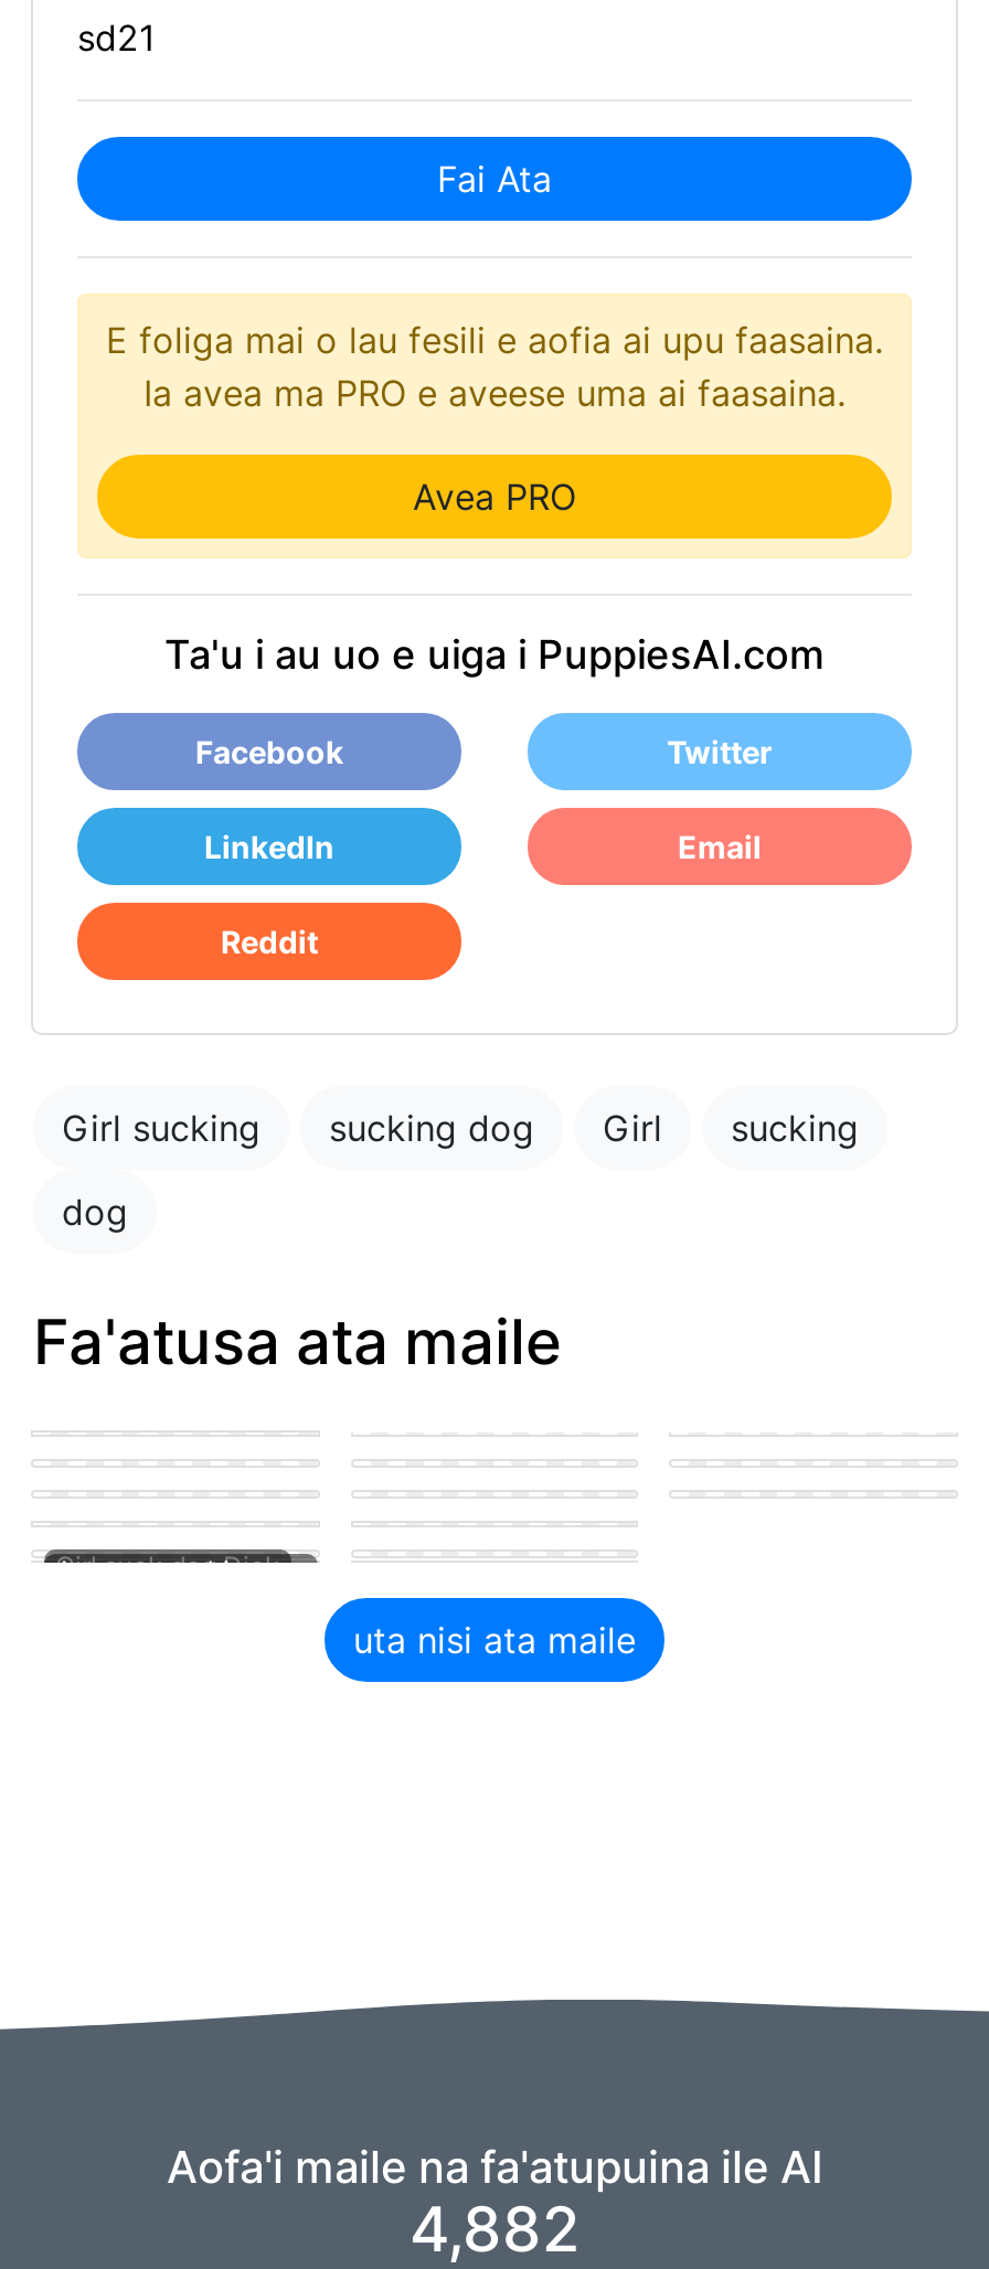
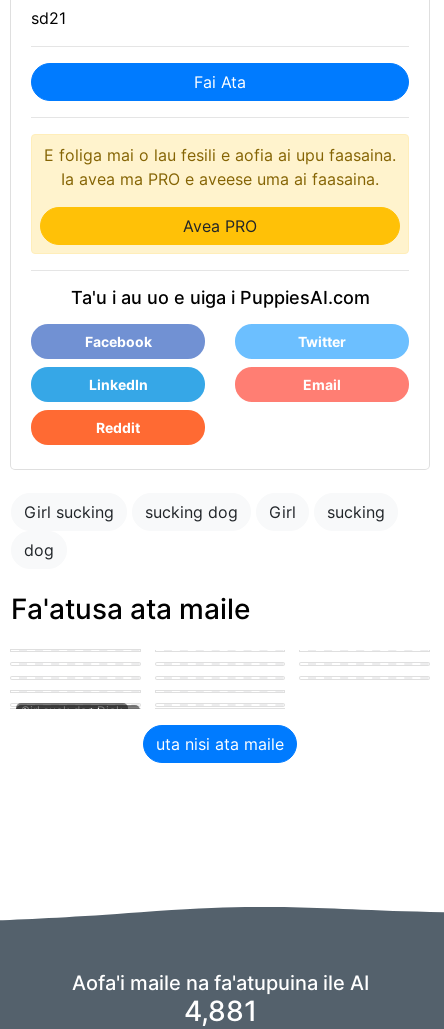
[410,2191,579,2266] 4,882 -> [183,994,256,1028] 4,881

